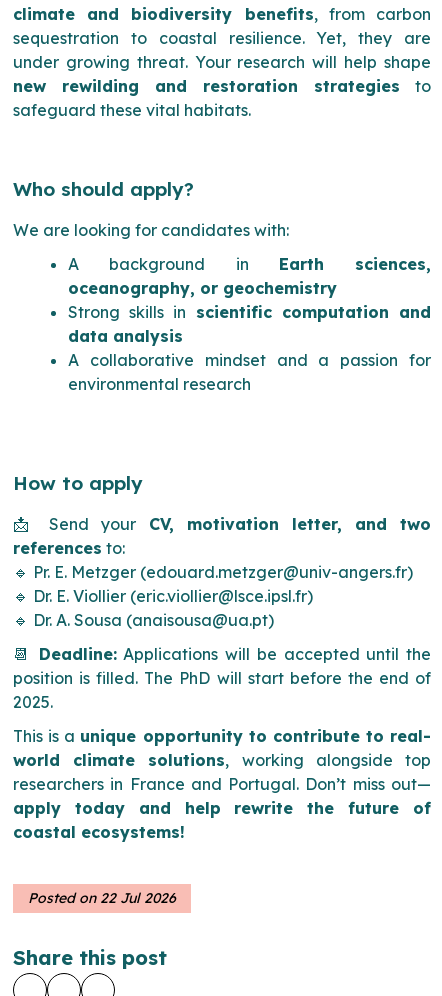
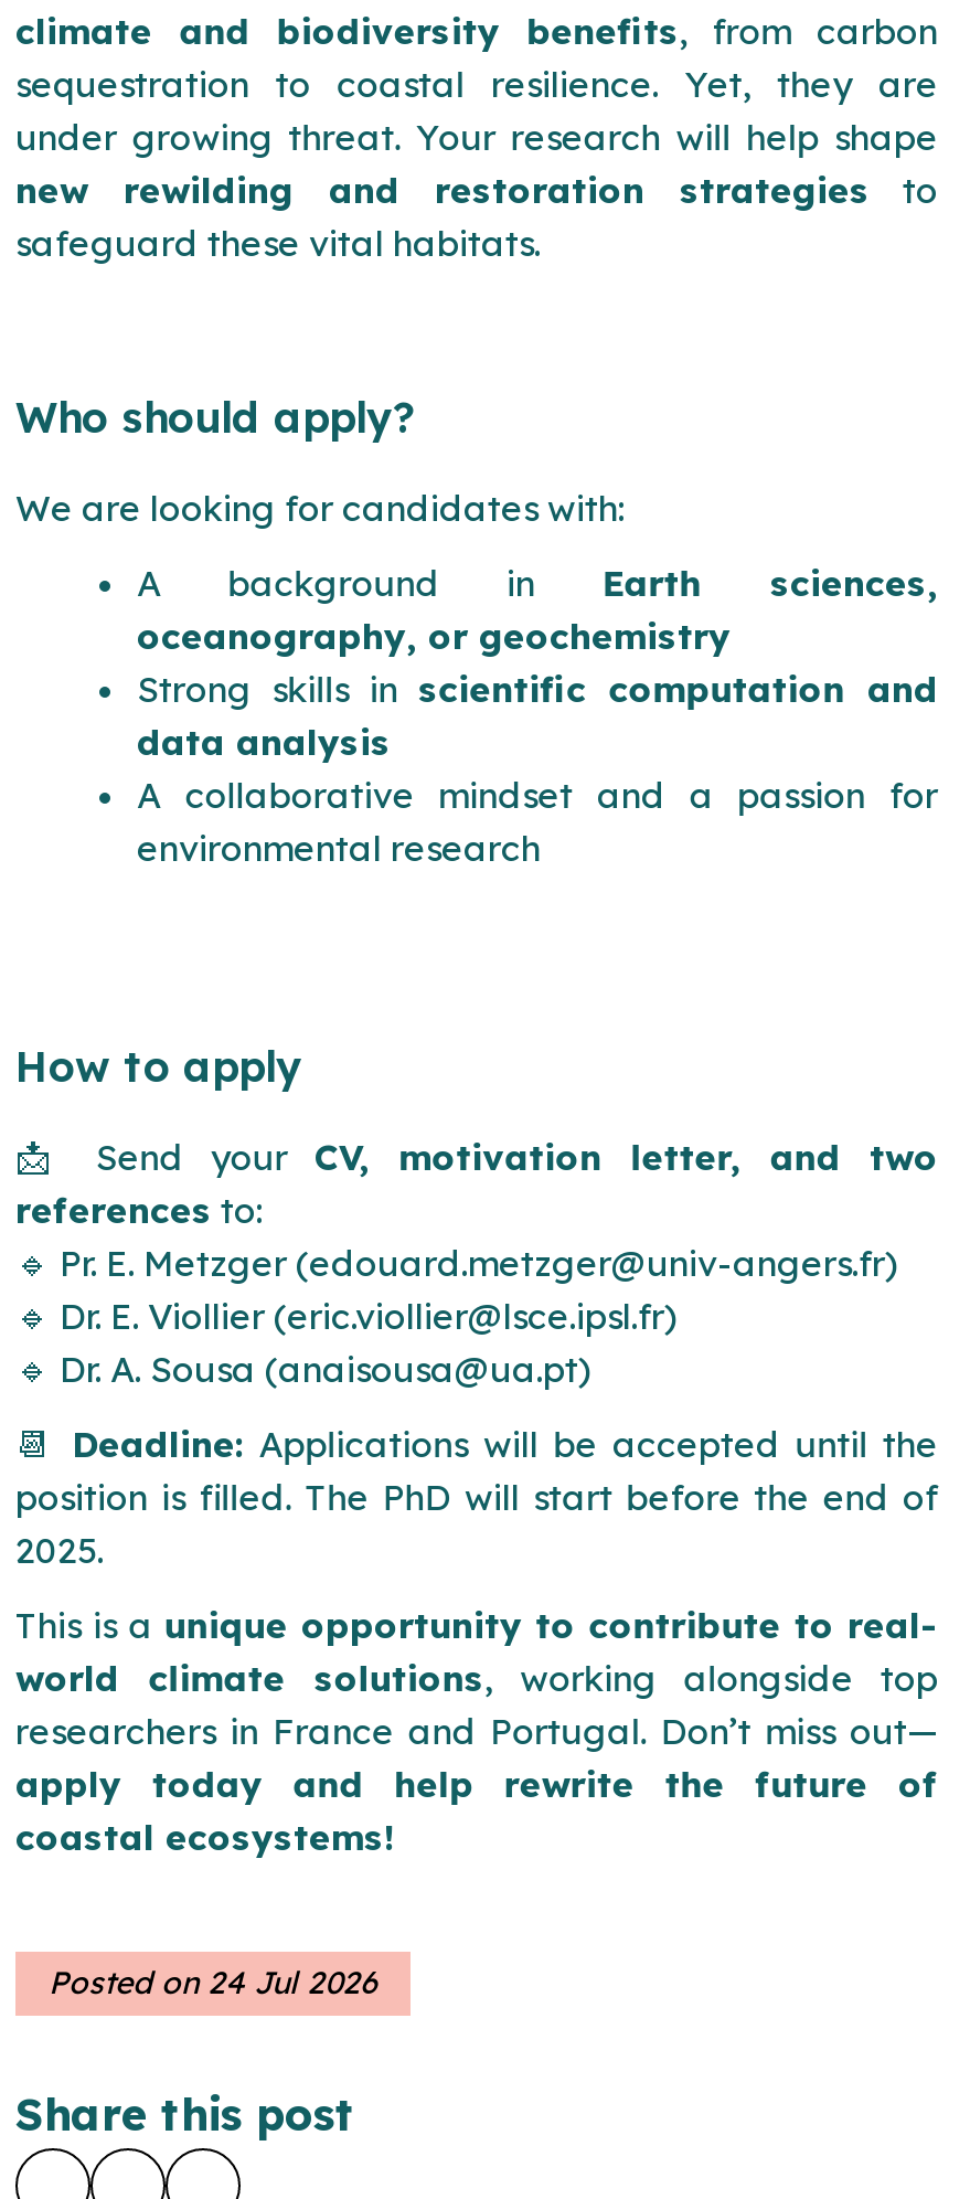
[28,889,176,907] Posted on 22 Jul 2026 -> [49,1963,377,2003] Posted on 24 Jul 2026

